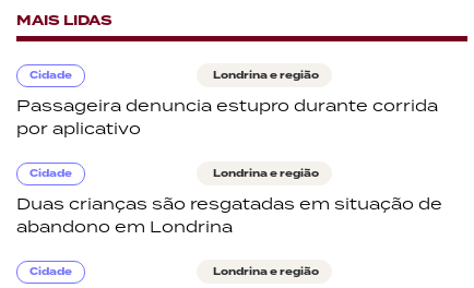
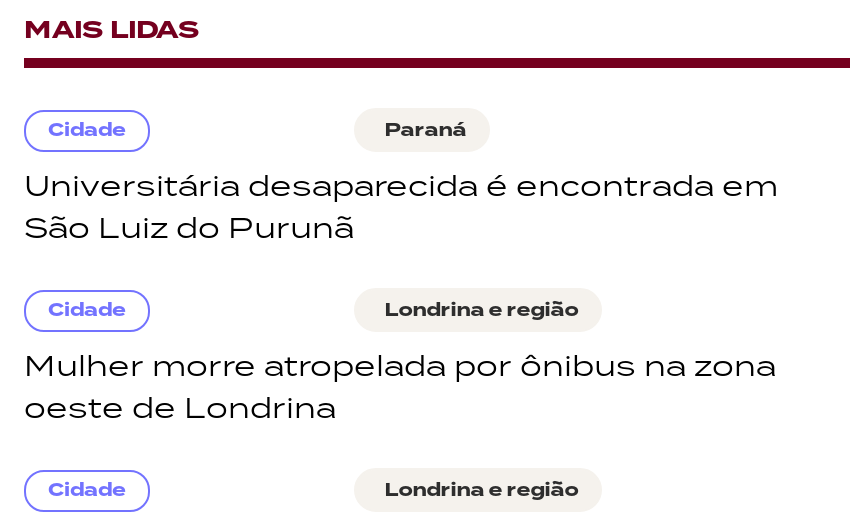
[213,68,319,83] Londrina e região -> [384,116,466,144] Paraná
[16,95,438,139] Passageira denuncia estupro durante corrida | por aplicativo -> [24,166,778,246] Universitária desaparecida é encontrada em | São Luiz do Purunã
[16,193,442,237] Duas crianças são resgatadas em situação de | abandono em Londrina -> [24,346,776,426] Mulher morre atropelada por ônibus na zona | oeste de Londrina

